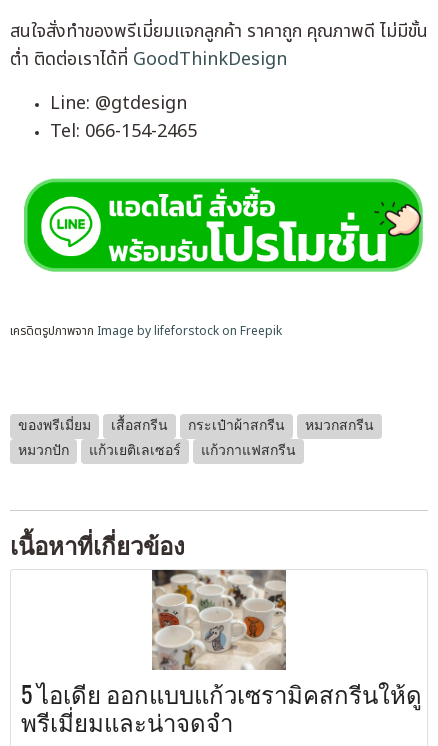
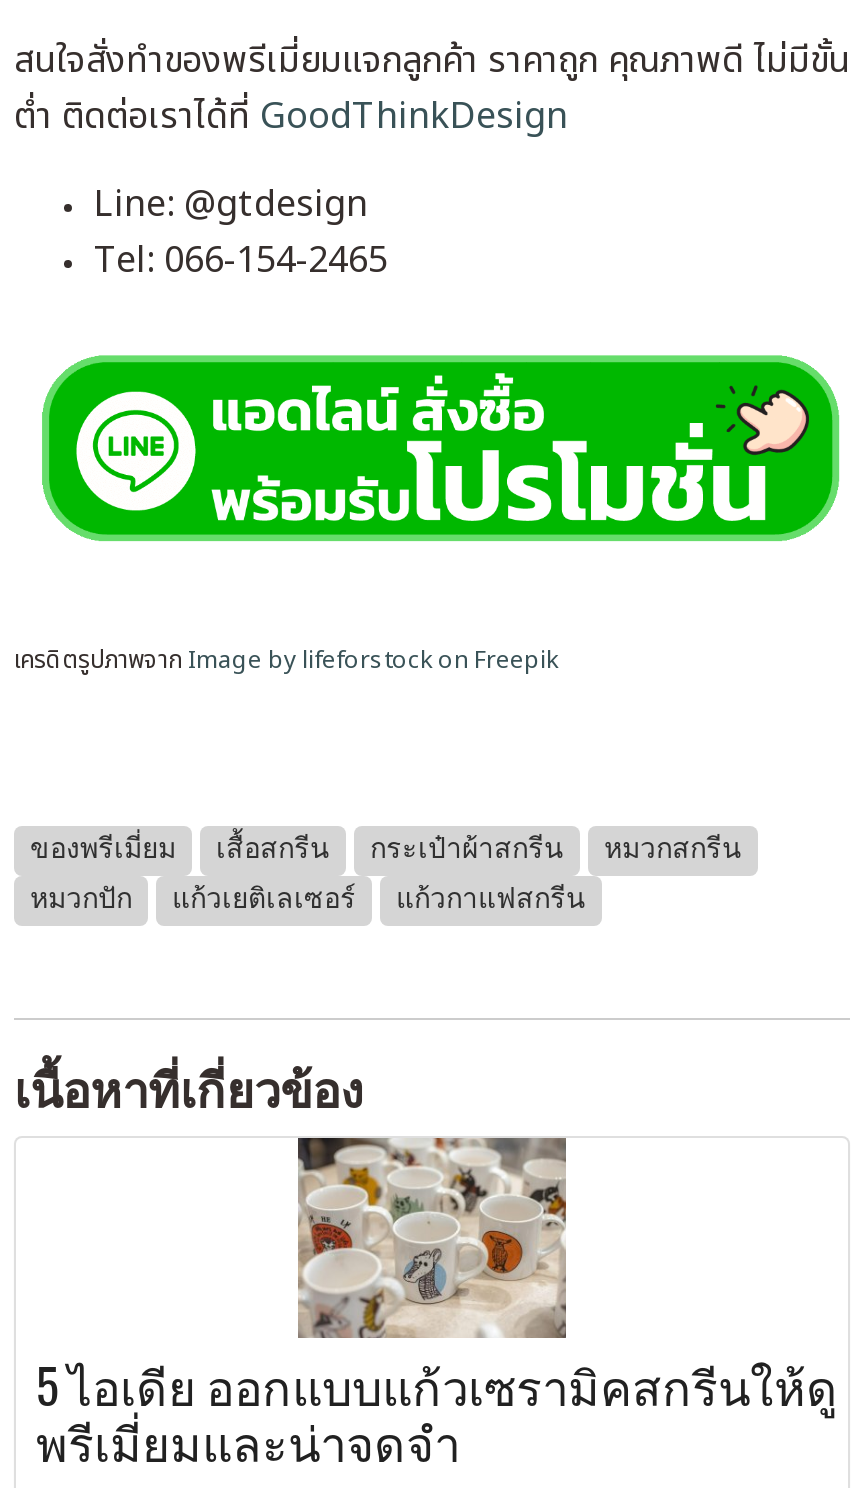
[363,195,422,237] [image] -> [716,386,838,470] [image]

